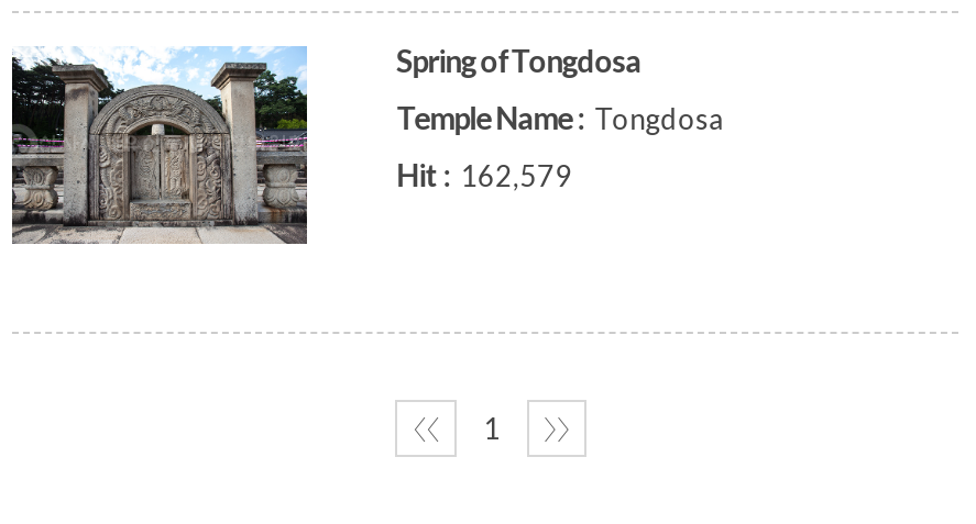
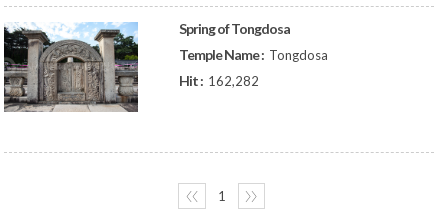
[396,156,572,193] Hit : 162,579 -> [179,72,259,89] Hit : 162,282

